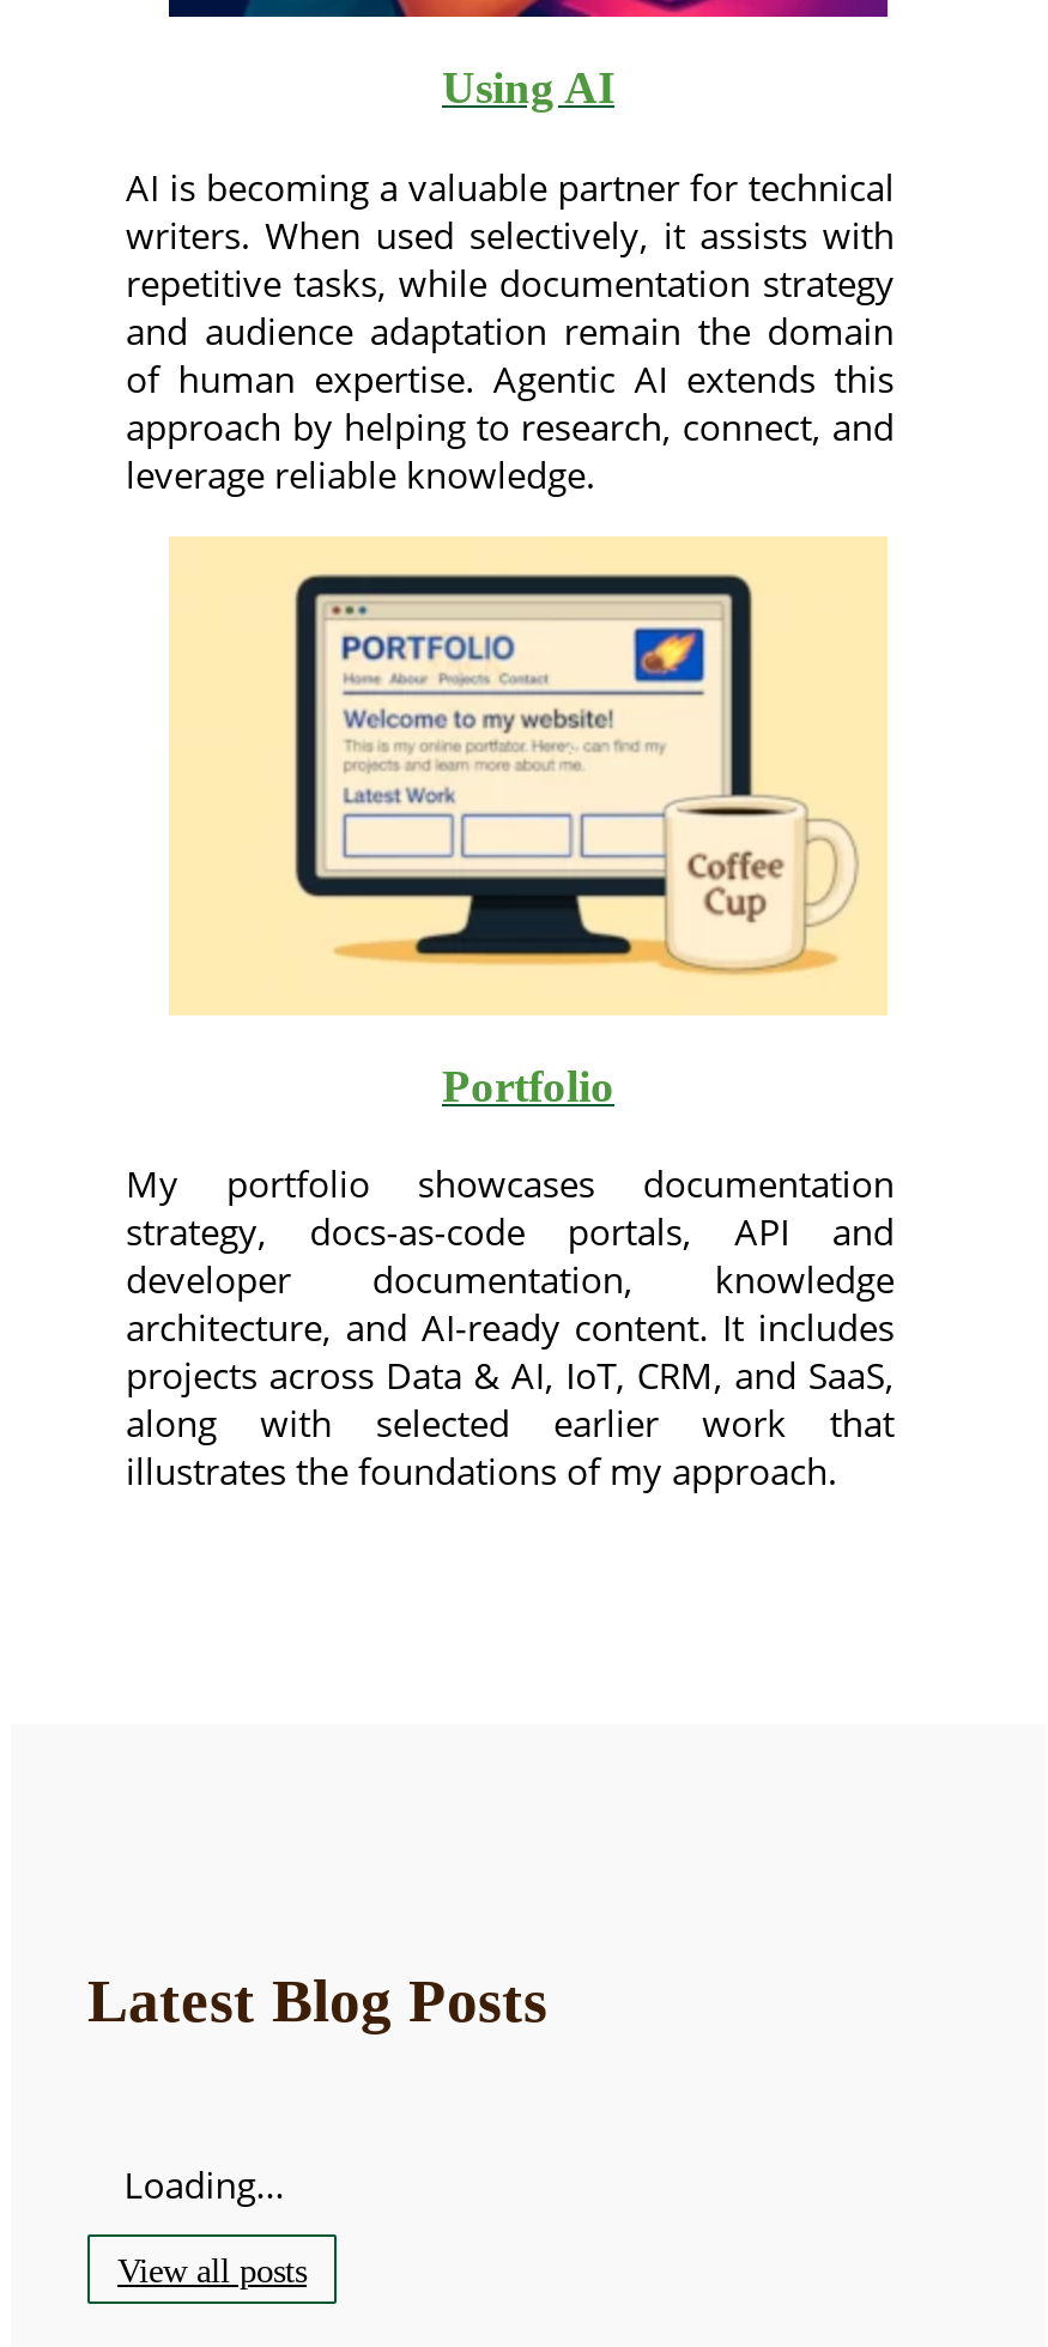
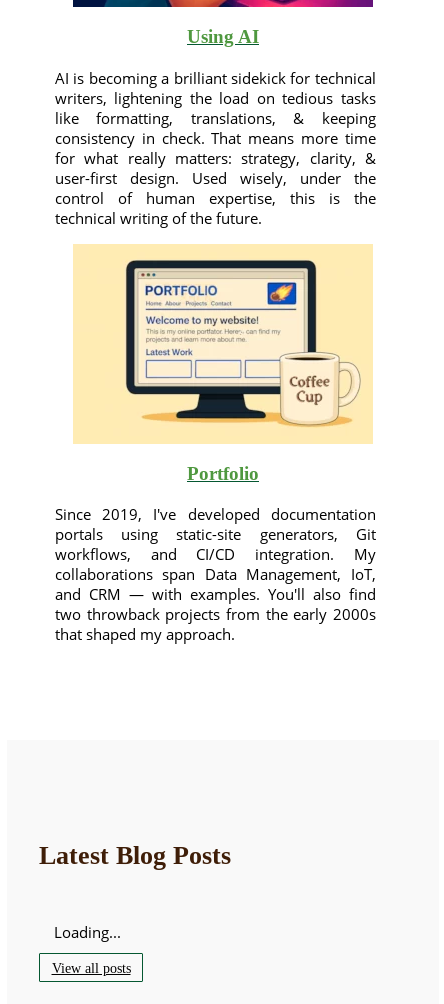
[126,162,894,497] AI is becoming a valuable partner for technical | writers. When used selectively, it assists with | repetitive tasks, while documentation strategy | and audience adaptation remain the domain | of human expertise. Agentic AI extends this | approach by helping to research, connect, and | leverage reliable knowledge. -> [55,68,376,228] AI is becoming a brilliant sidekick for technical | writers, lightening the load on tedious tasks | like formatting, translations, & keeping | consistency in check. That means more time | for what really matters: strategy, clarity, & | user-first design. Used wisely, under the | control of human expertise, this is the | technical writing of the future.
[126,1159,894,1494] My portfolio showcases documentation | strategy, docs-as-code portals, API and | developer documentation, knowledge | architecture, and AI-ready content. It includes | projects across Data & AI, IoT, CRM, and SaaS, | along with selected earlier work that | illustrates the foundations of my approach. -> [55,504,376,644] Since 2019, I've developed documentation | portals using static-site generators, Git | workflows, and CI/CD integration. My | collaborations span Data Management, IoT, | and CRM — with examples. You'll also find | two throwback projects from the early 2000s | that shaped my approach.

